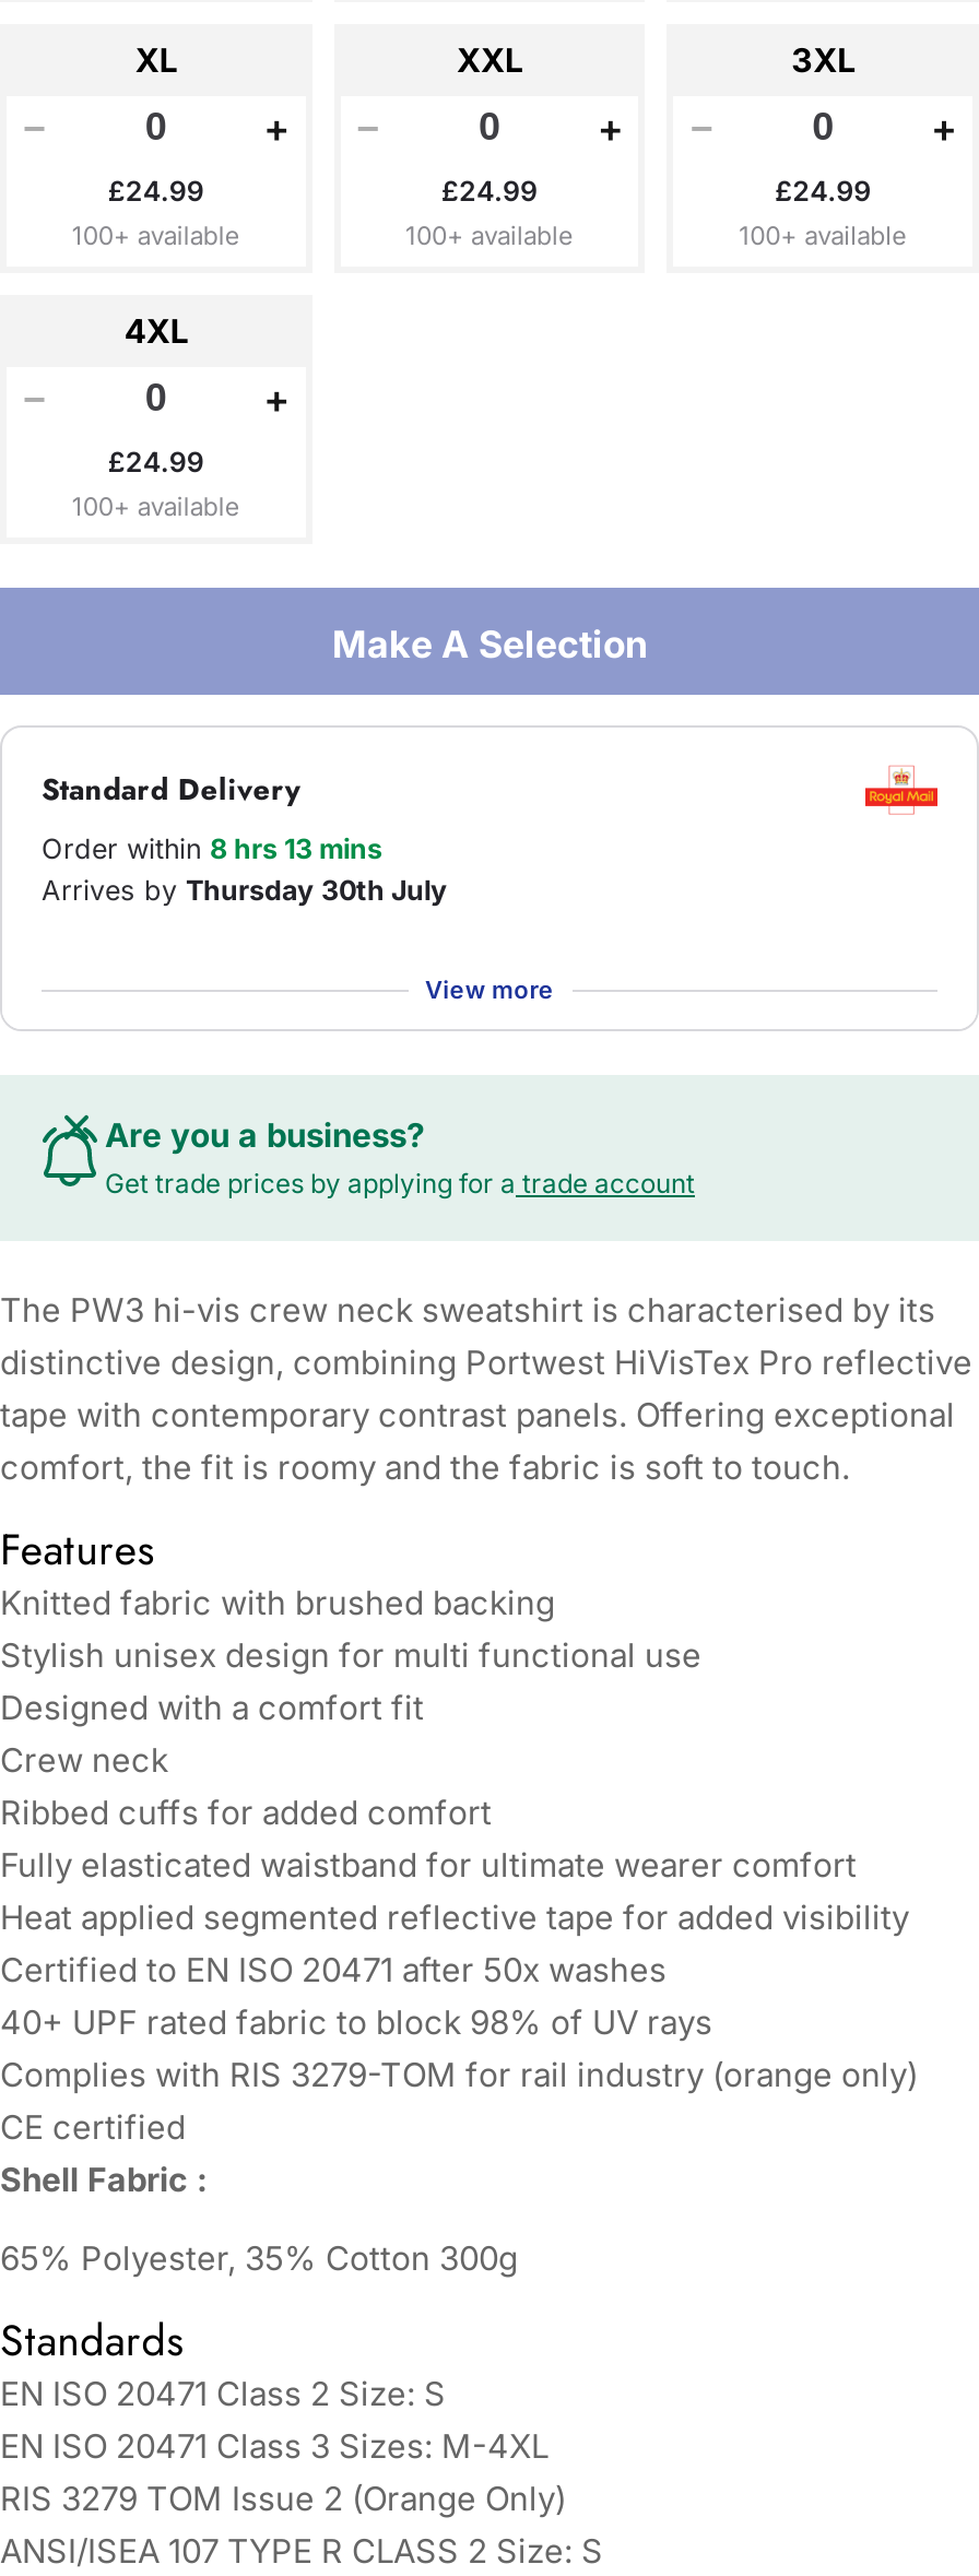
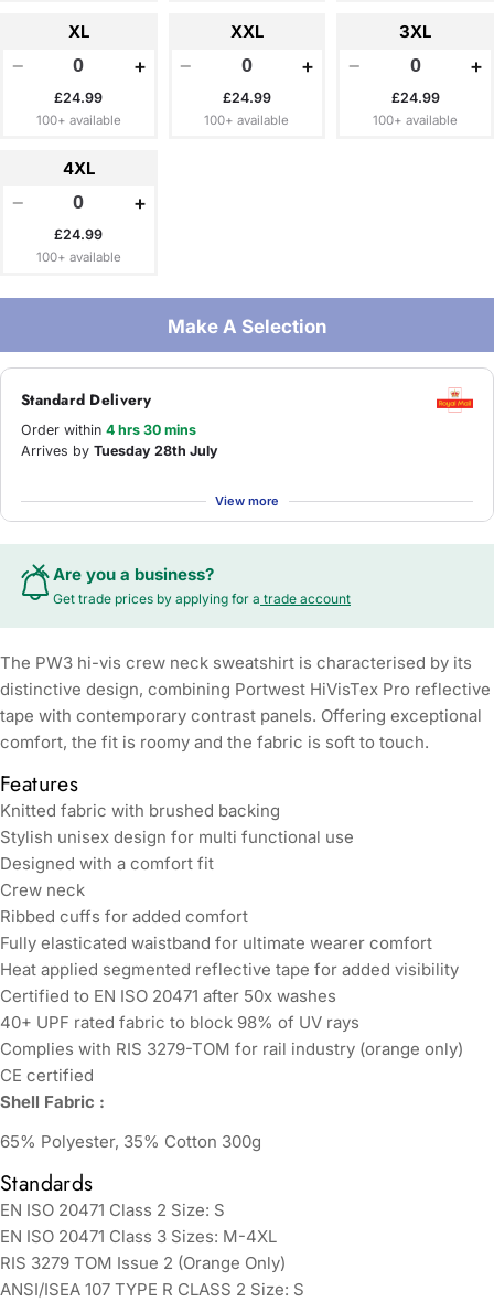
[42,833,382,865] Order within 8 hrs 13 mins -> [21,422,196,438] Order within 4 hrs 30 mins
[42,874,448,907] Arrives by Thursday 30th July -> [21,443,218,459] Arrives by Tuesday 28th July

